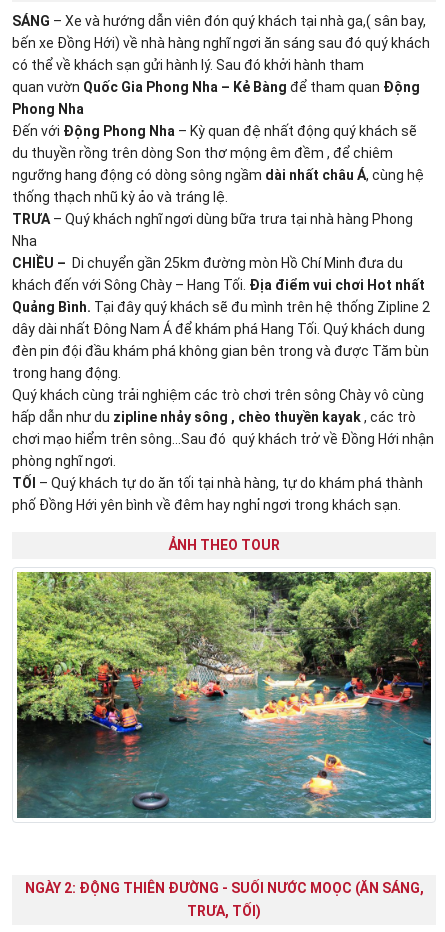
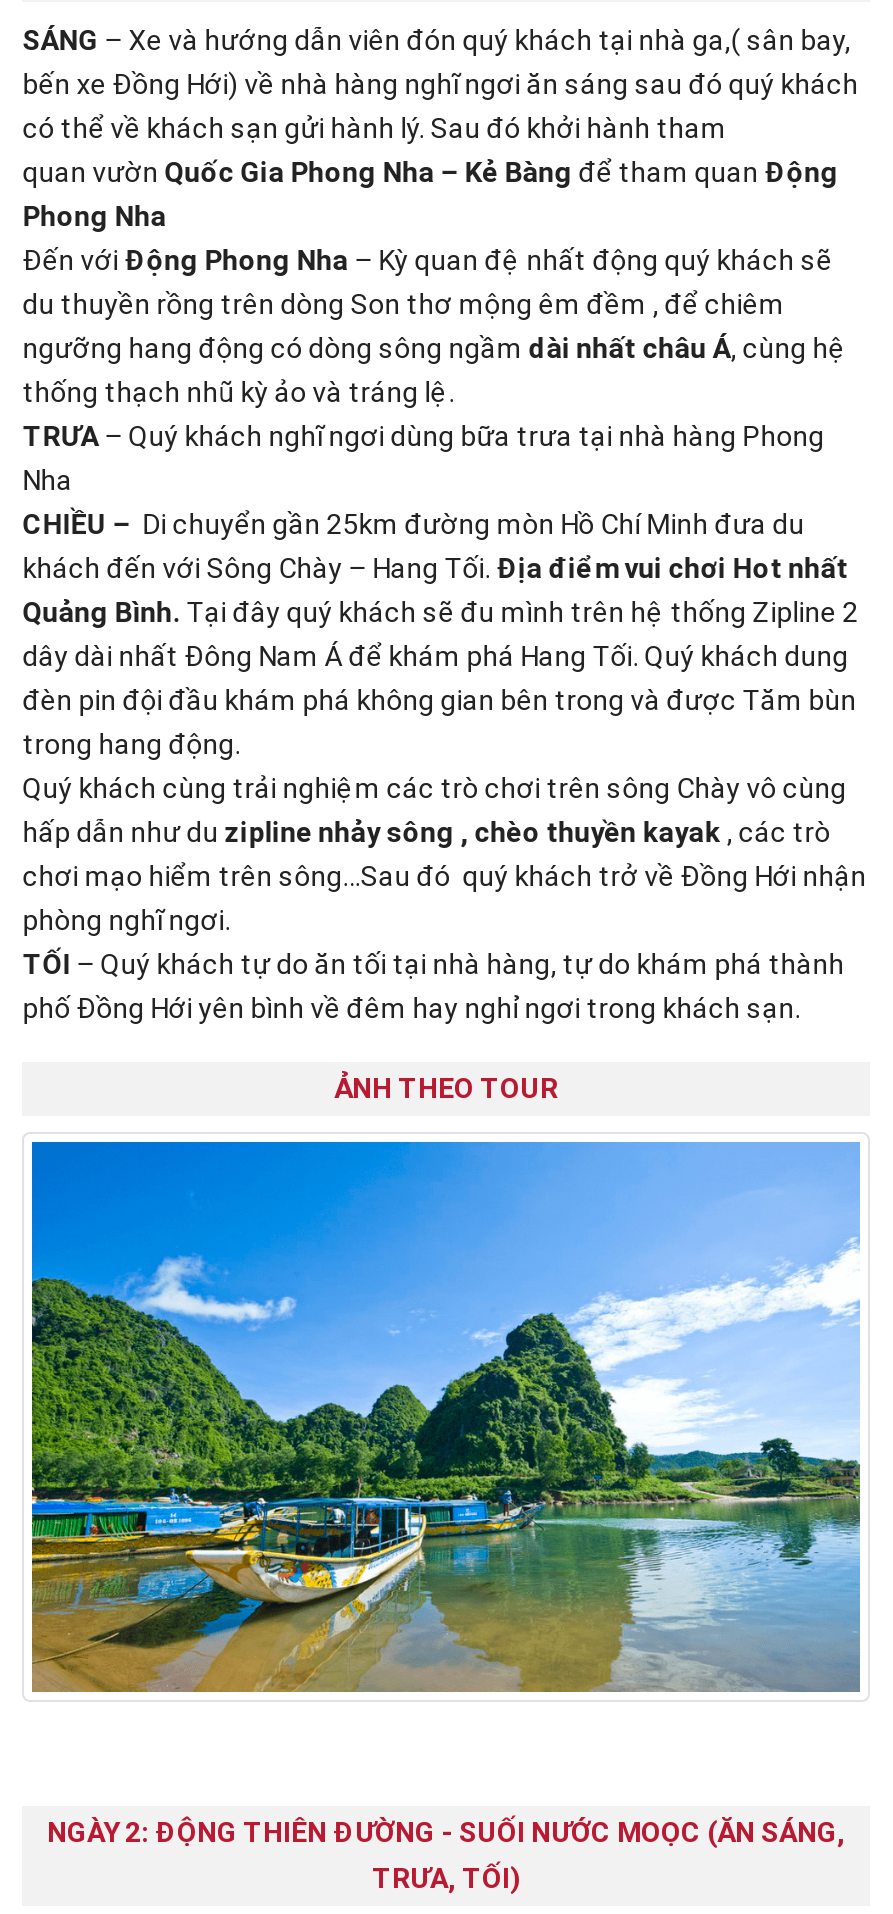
[16,571,432,819] [image] -> [30,1140,860,1694] [image]

